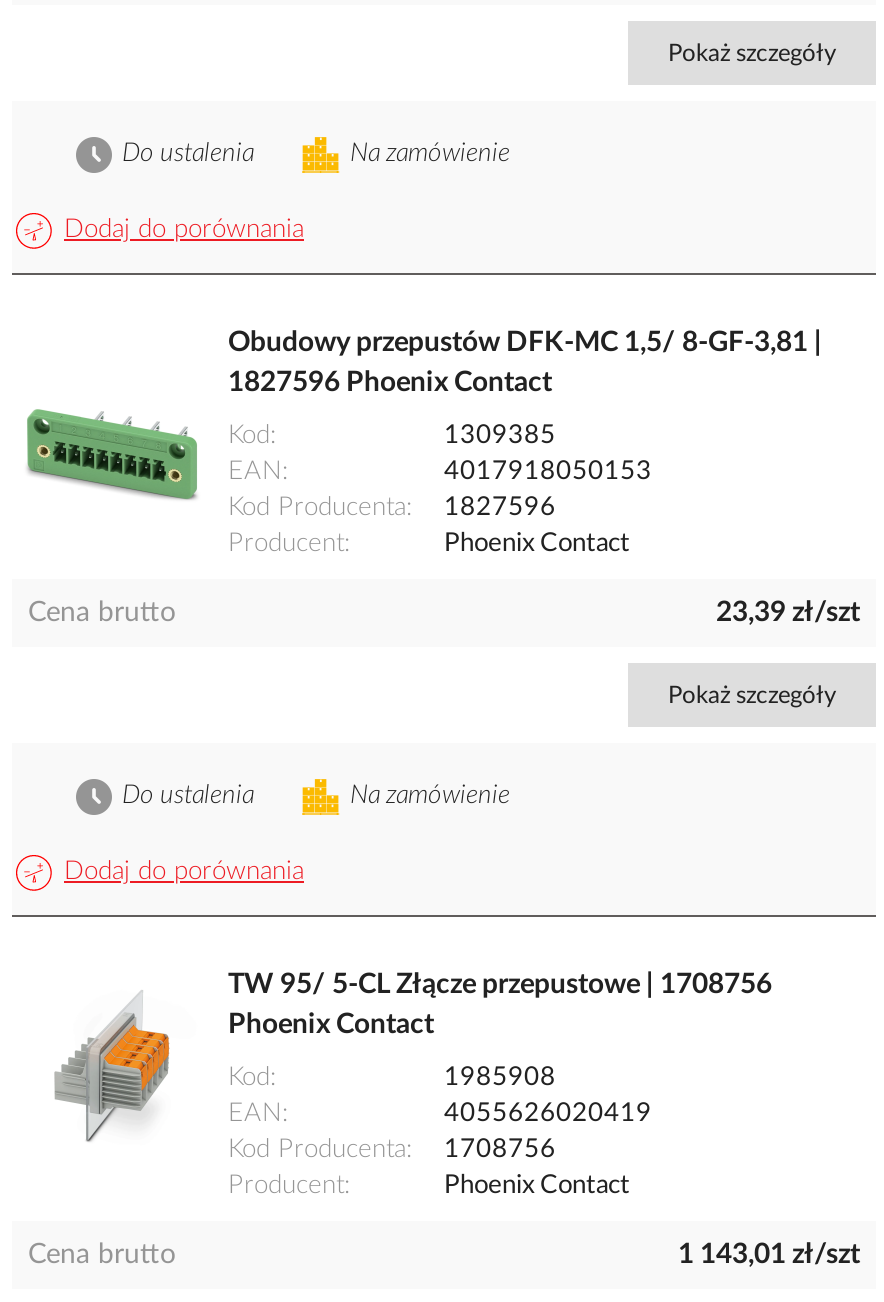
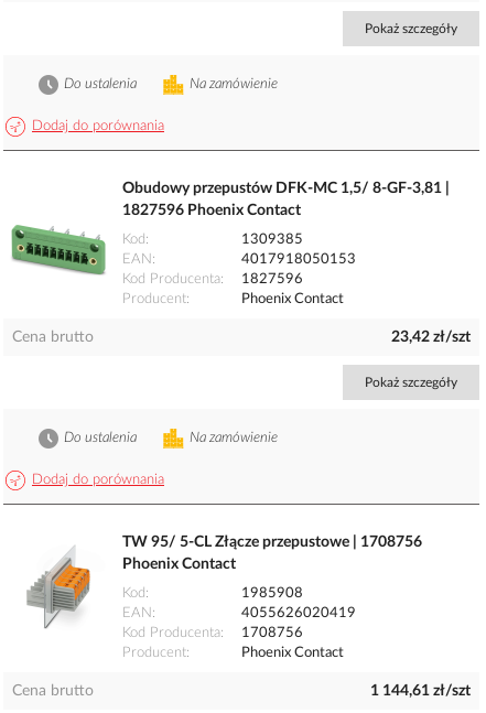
[716,600,860,628] 23,39 zł/szt -> [391,330,471,345] 23,42 zł/szt
[678,1242,860,1270] 1 143,01 zł/szt -> [370,684,471,699] 1 144,61 zł/szt

